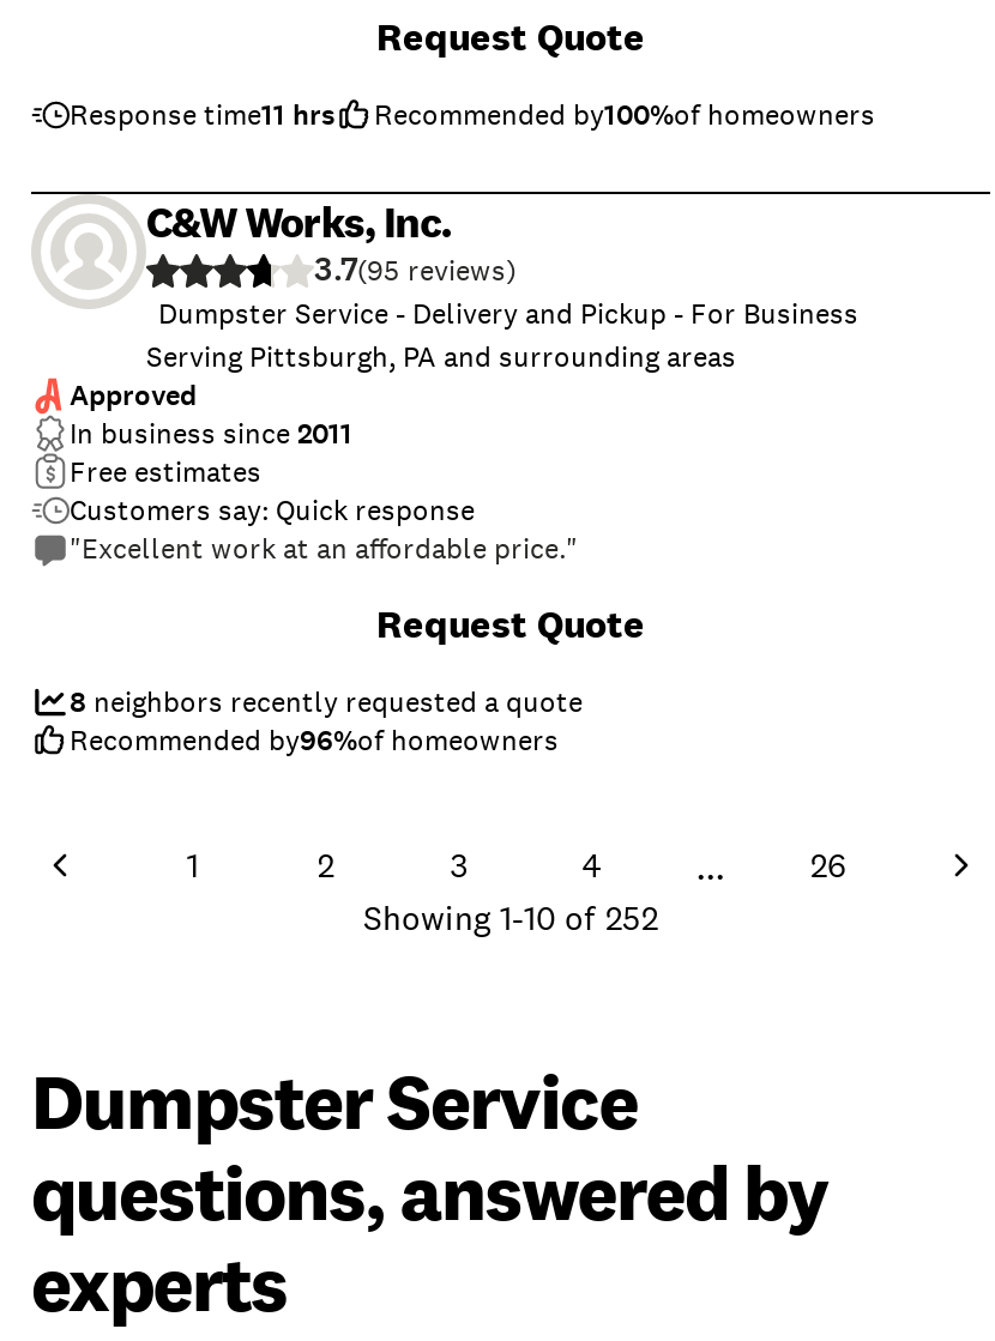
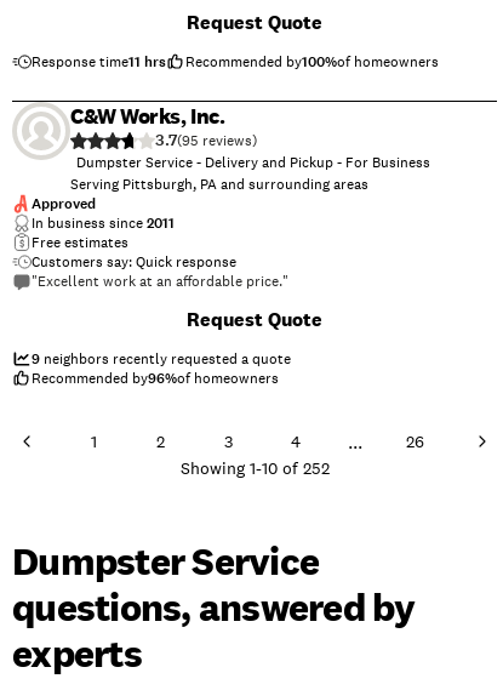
[70,683,583,721] 8 neighbors recently requested a quote -> [32,349,291,369] 9 neighbors recently requested a quote

